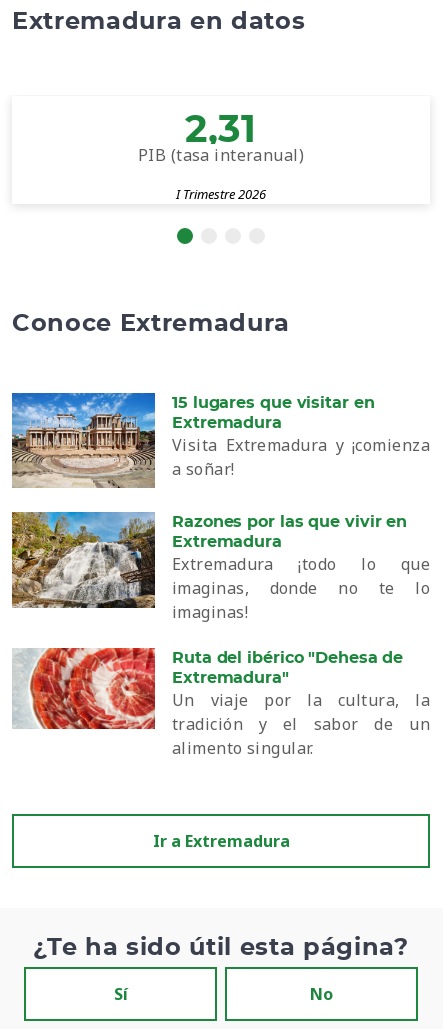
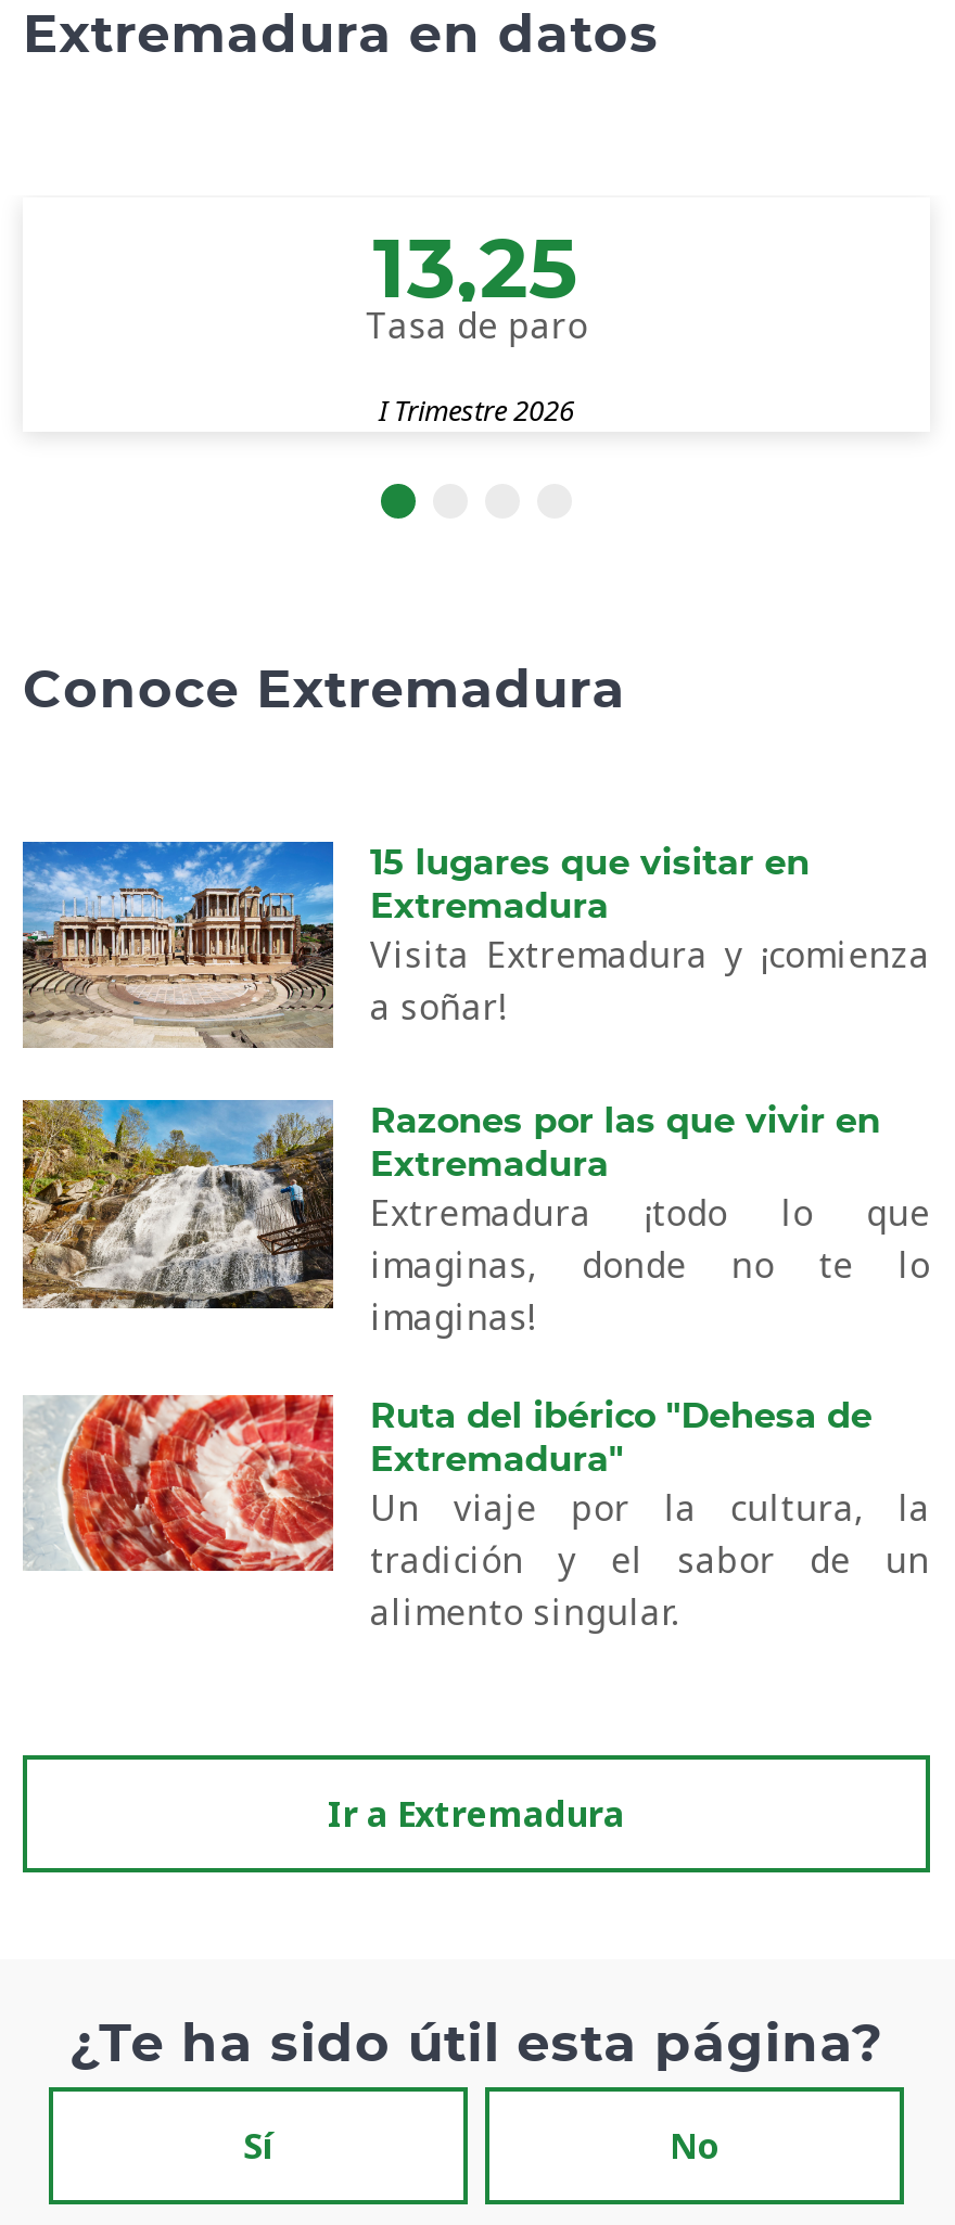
[138,112,304,166] 2,31 | PIB (tasa interanual) -> [366,232,587,350] 13,25 | Tasa de paro

